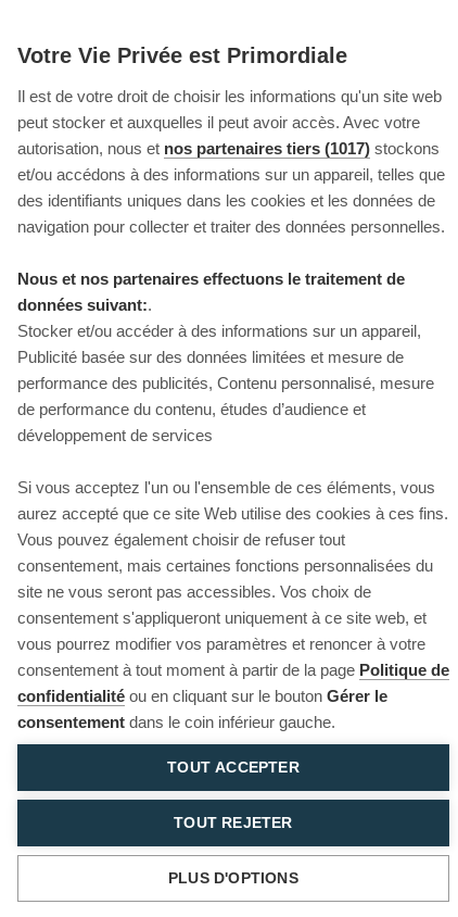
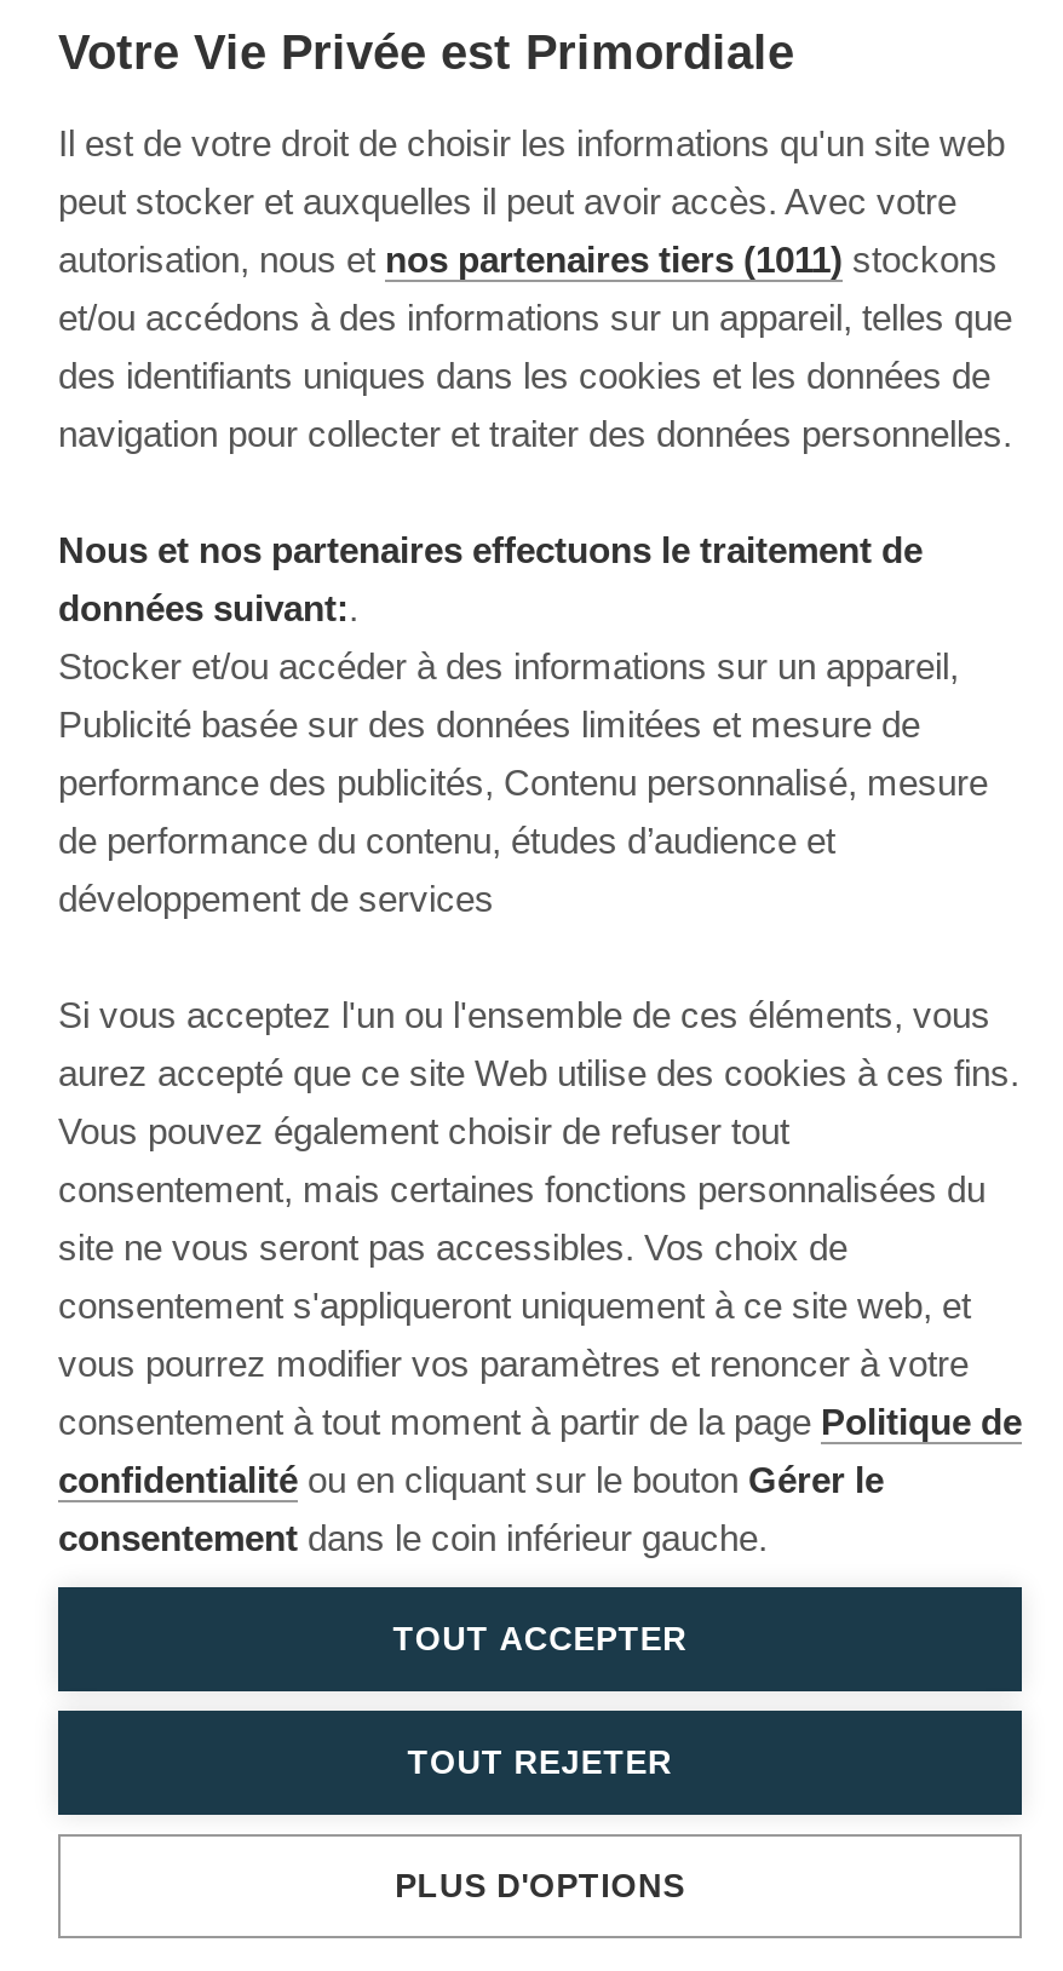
[17,139,440,158] autorisation, nous et nos partenaires tiers (1017) stockons -> [58,239,998,280] autorisation, nous et nos partenaires tiers (1011) stockons

